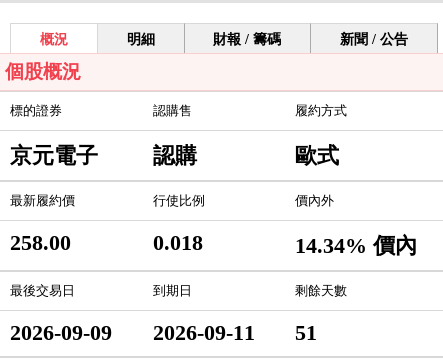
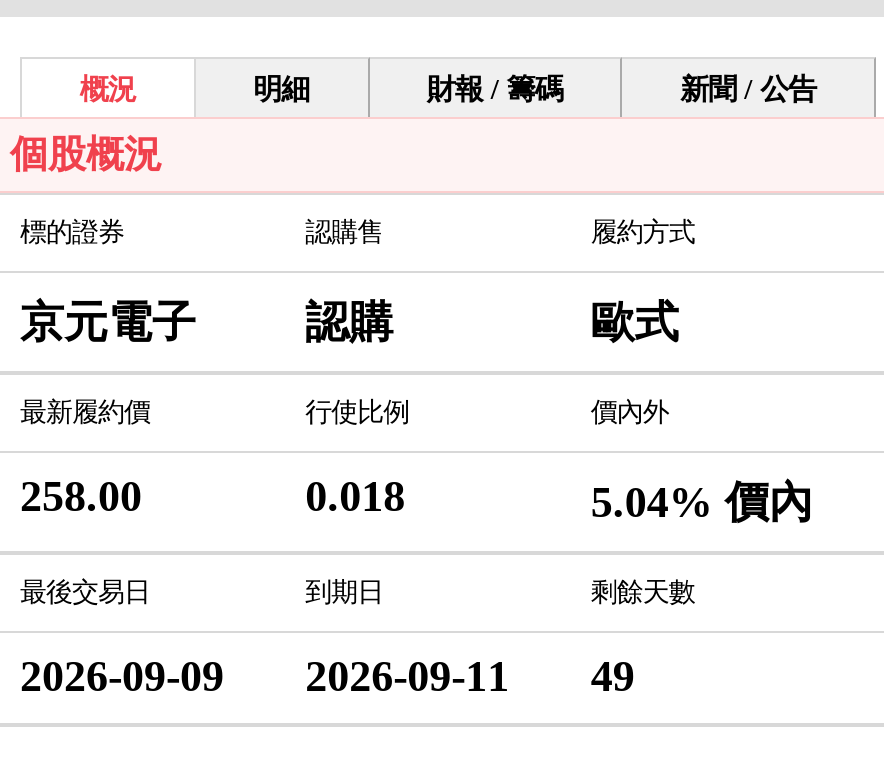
[295,234,417,258] 14.34% 價內 -> [591,479,813,527] 5.04% 價內
[10,321,317,345] 2026-09-09 2026-09-11 51 -> [20,653,635,701] 2026-09-09 2026-09-11 49

